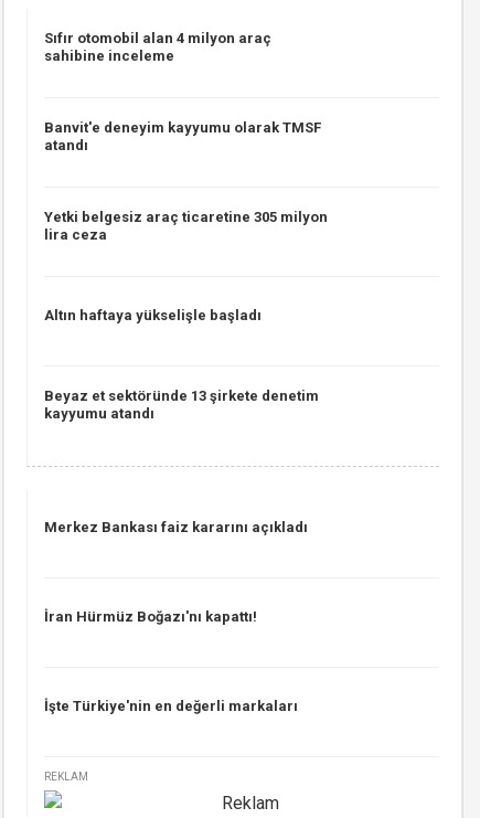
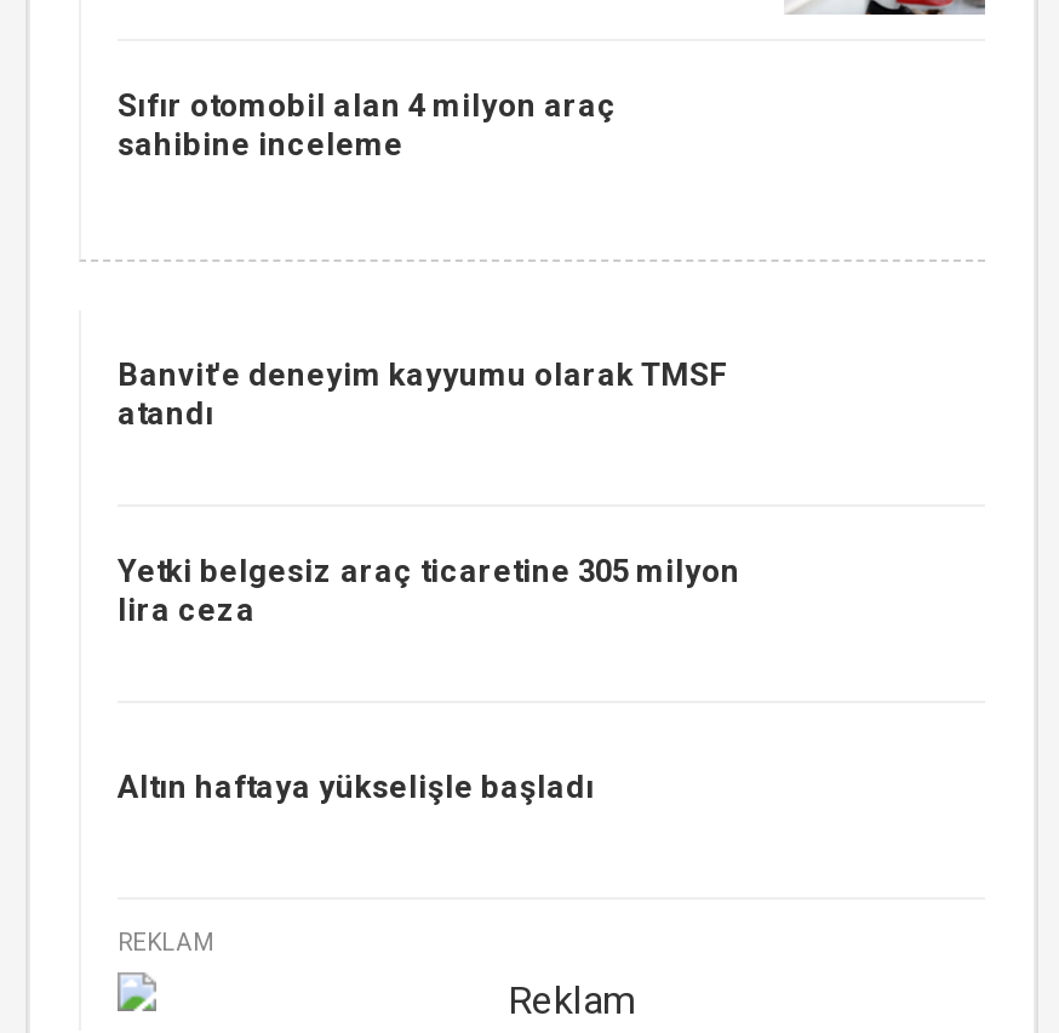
moved [44,119,328,323] -> [118,356,740,805]: Banvit'e deneyim kayyumu olarak TMSF | atandı | Yetki belgesiz araç ticaretine 305 milyon | lira ceza | Altın haftaya yükselişle başladı
[44,387,319,422] Beyaz et sektöründe 13 şirkete denetim | kayyumu atandı -> none
[44,519,308,535] Merkez Bankası faiz kararını açıkladı -> none
[44,608,257,625] İran Hürmüz Boğazı'nı kapattı! -> none
[44,698,298,714] İşte Türkiye'nin en değerli markaları -> none

